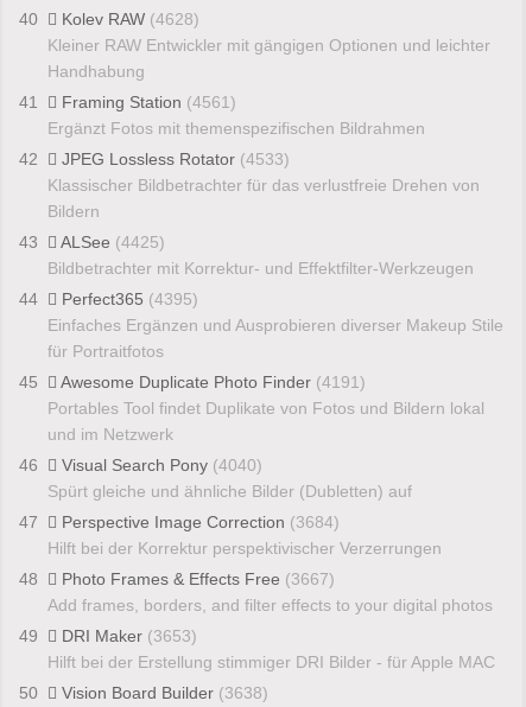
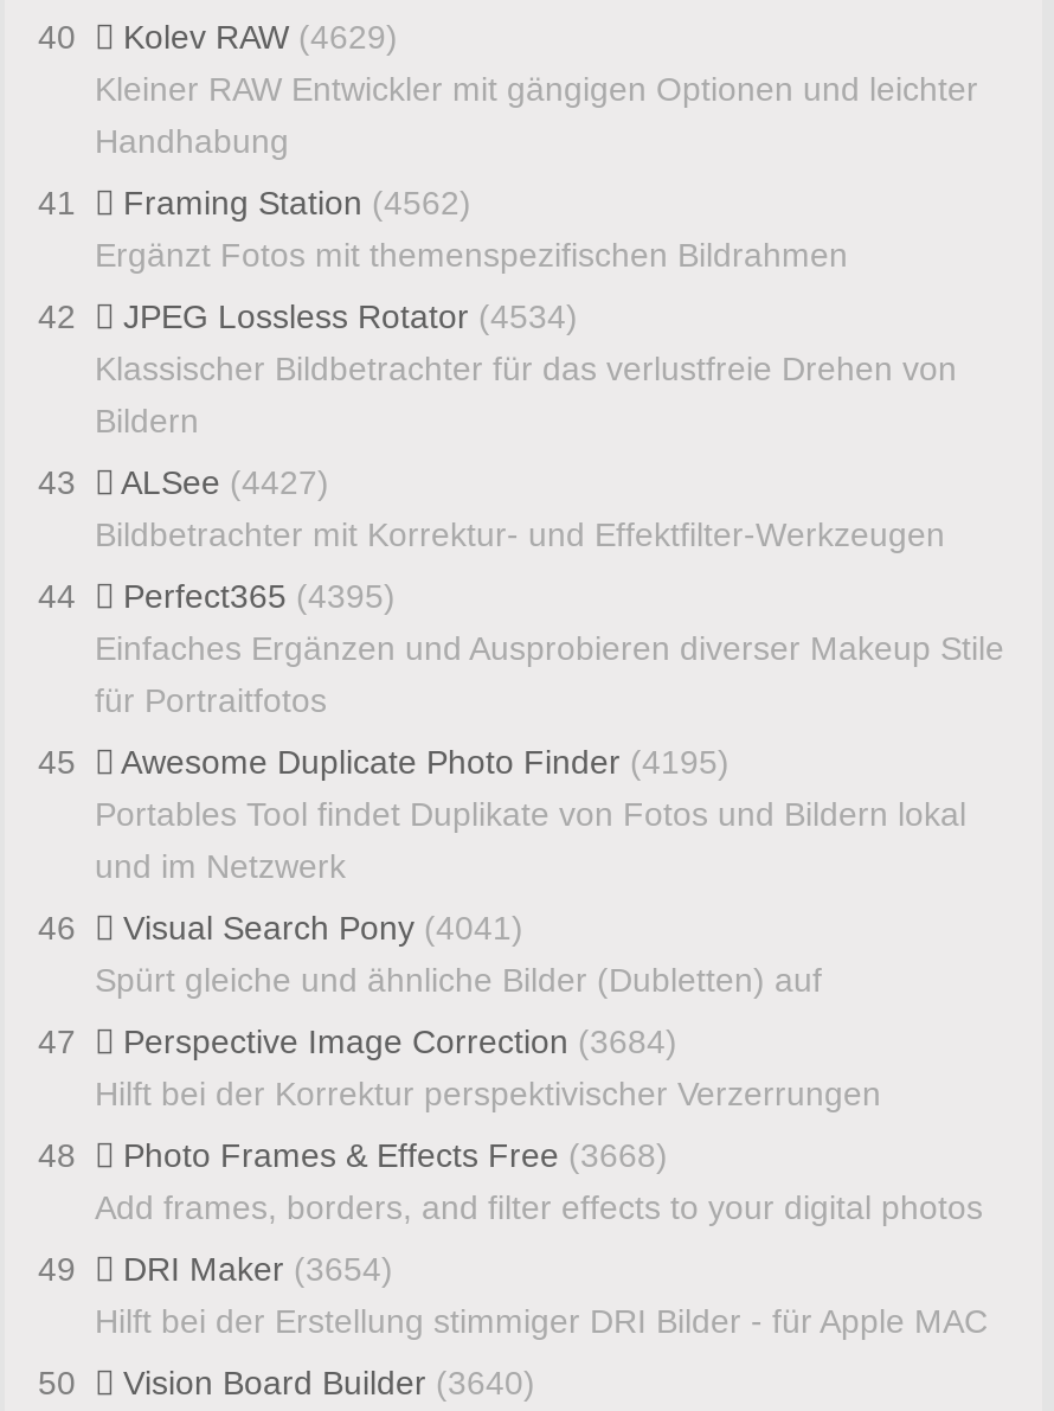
[19,9,199,28] 40 Kolev RAW (4628) -> [38,17,398,55] 40 Kolev RAW (4629)
[57,92,236,111] Framing Station (4561) -> [113,183,471,221] Framing Station (4562)
[57,149,290,168] JPEG Lossless Rotator (4533) -> [113,297,578,335] JPEG Lossless Rotator (4534)
[19,232,165,251] 43 ALSee (4425) -> [38,463,329,501] 43 ALSee (4427)
[57,372,366,391] Awesome Duplicate Photo Finder (4191) -> [113,742,729,780] Awesome Duplicate Photo Finder (4195)
[57,455,262,474] Visual Search Pony (4040) -> [113,908,523,946] Visual Search Pony (4041)
[57,569,335,588] Photo Frames & Effects Free (3667) -> [113,1136,668,1174] Photo Frames & Effects Free (3668)
[19,626,197,645] 49 DRI Maker (3653) -> [38,1249,393,1287] 49 DRI Maker (3654)
[57,683,268,702] Vision Board Builder (3638) -> [113,1363,535,1401] Vision Board Builder (3640)

